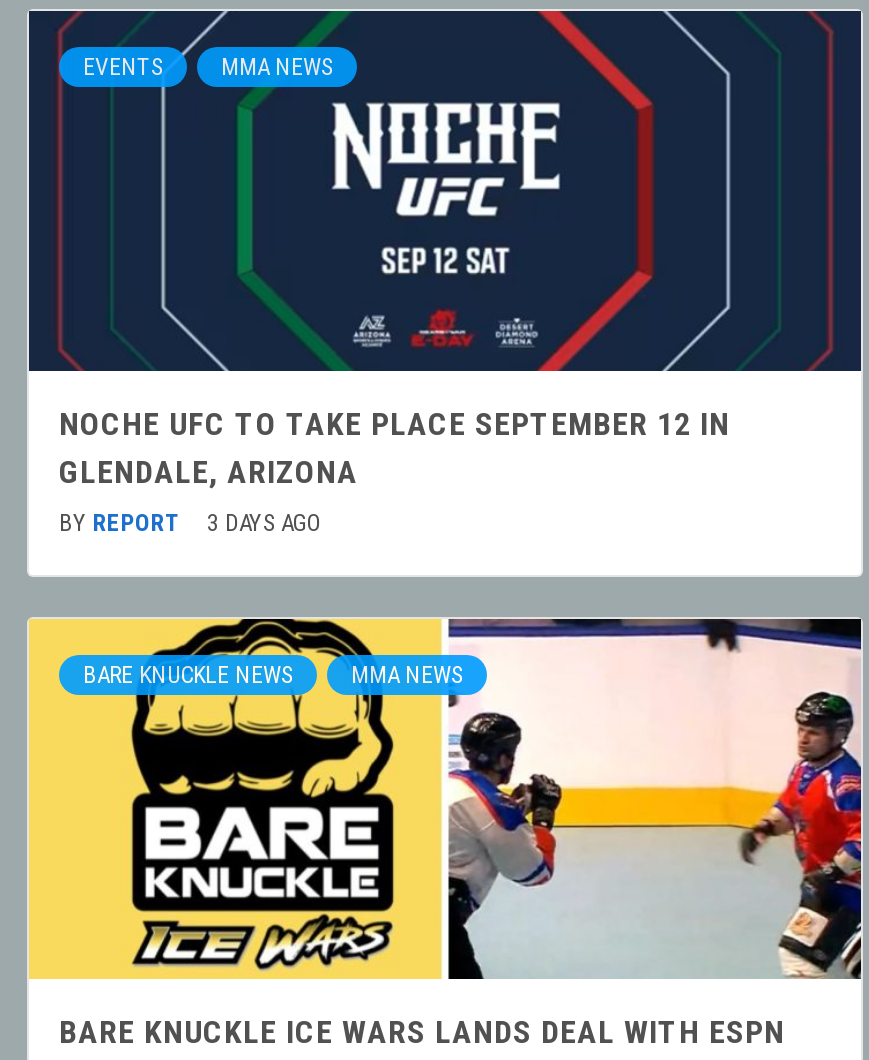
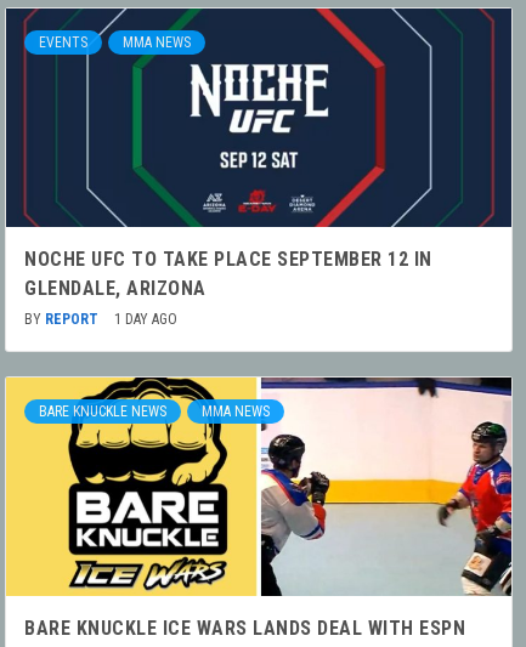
[59,508,323,536] BY REPORT 3 DAYS AGO -> [24,310,177,327] BY REPORT 1 DAY AGO

